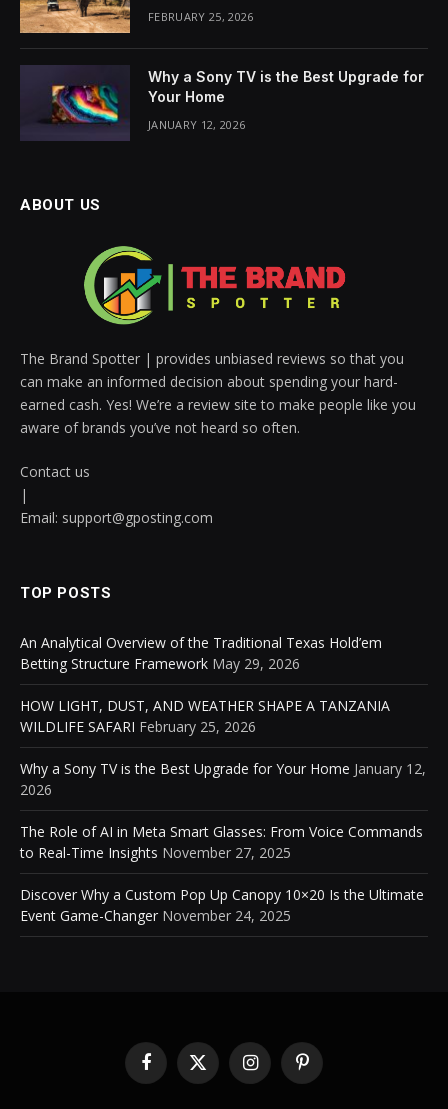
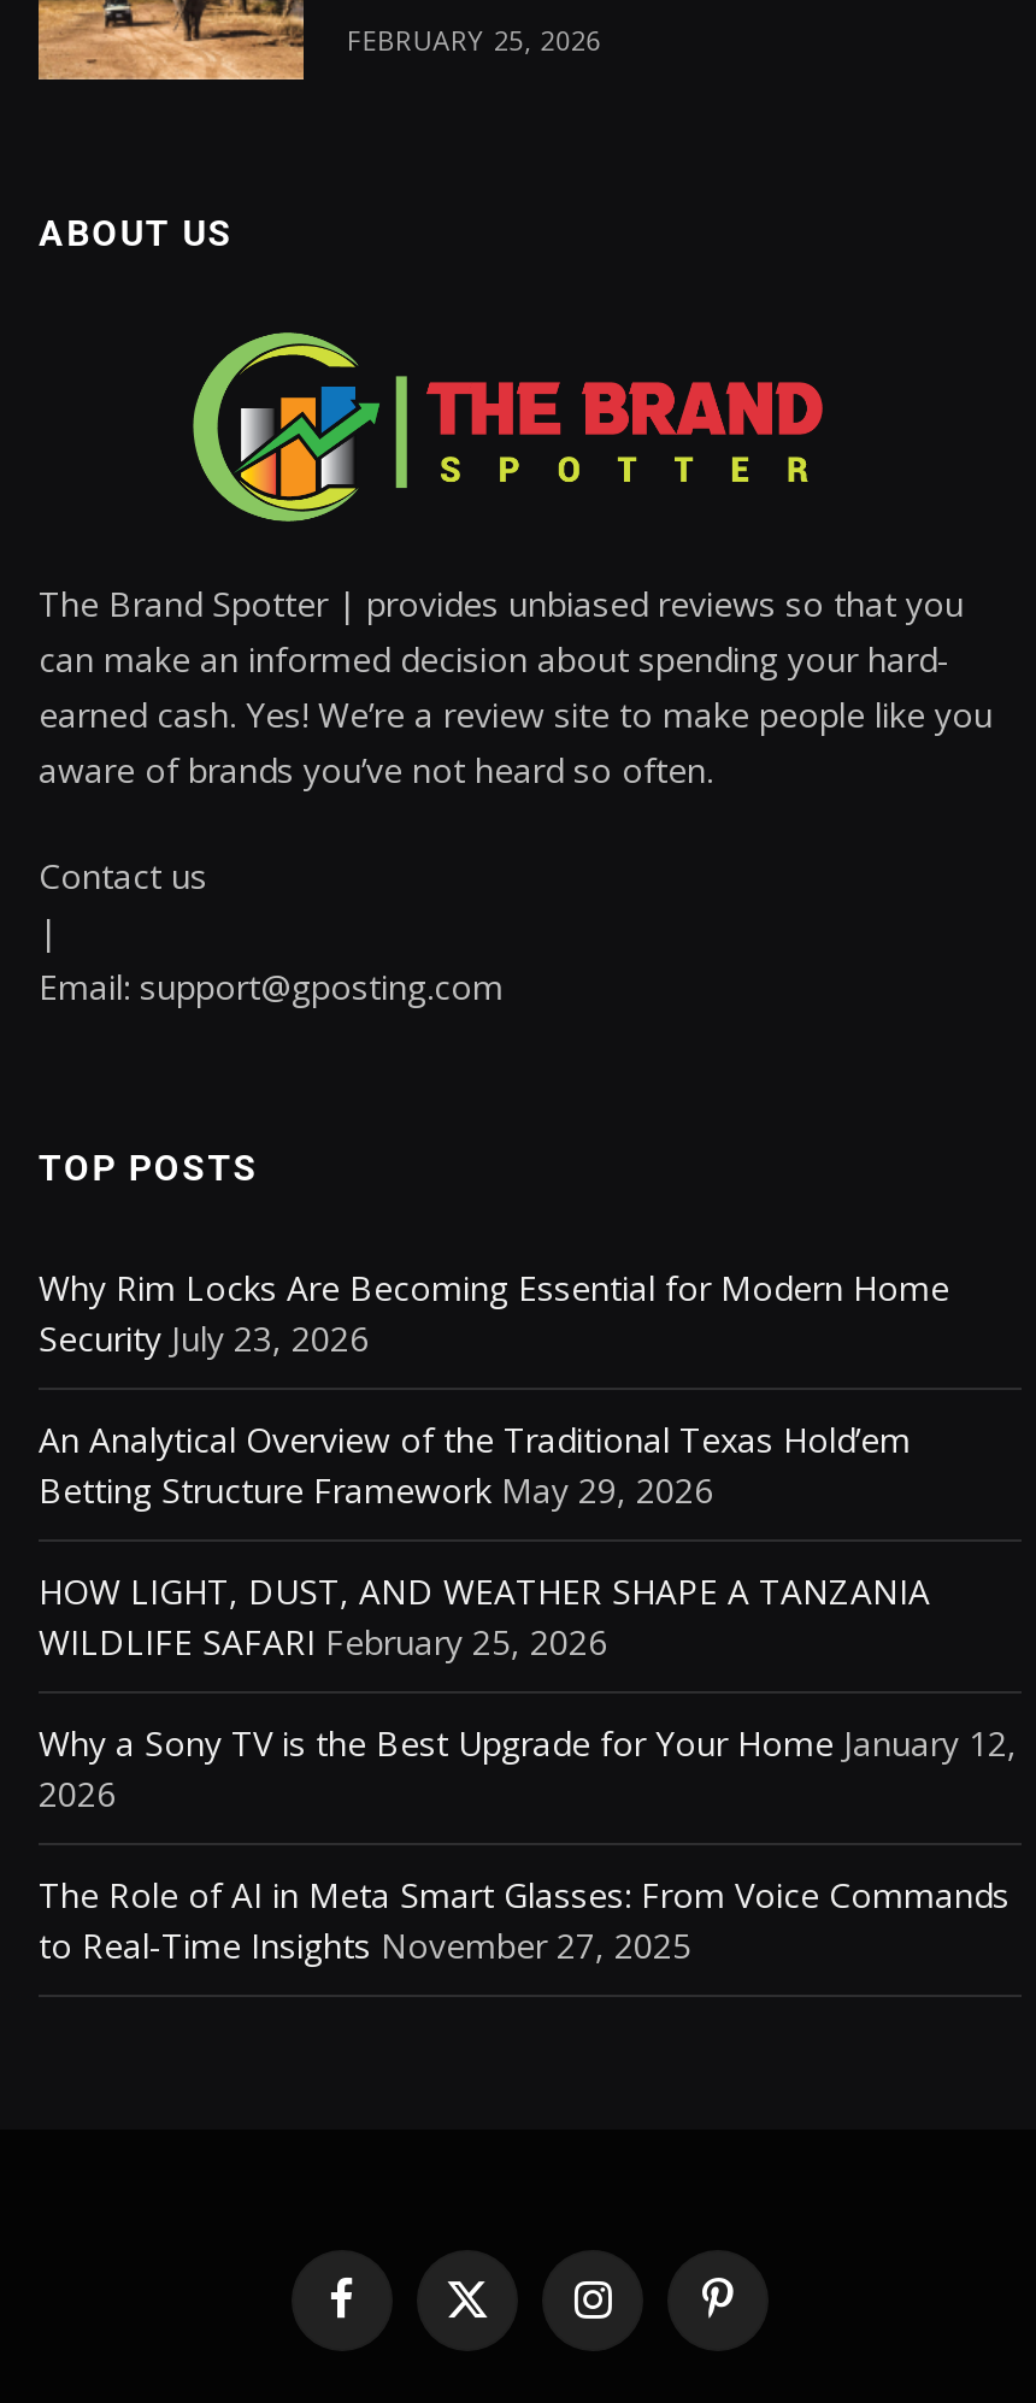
[20,65,424,141] [image] | Why a Sony TV is the Best Upgrade for | Your Home | JANUARY 12, 2026 -> none
none -> [39,1264,949,1360] Why Rim Locks Are Becoming Essential for Modern Home | Security July 23, 2026
[20,885,424,925] Discover Why a Custom Pop Up Canopy 10×20 Is the Ultimate | Event Game-Changer November 24, 2025 -> none

